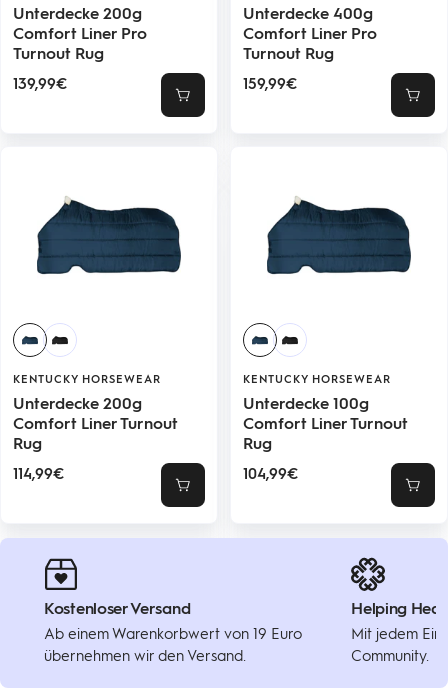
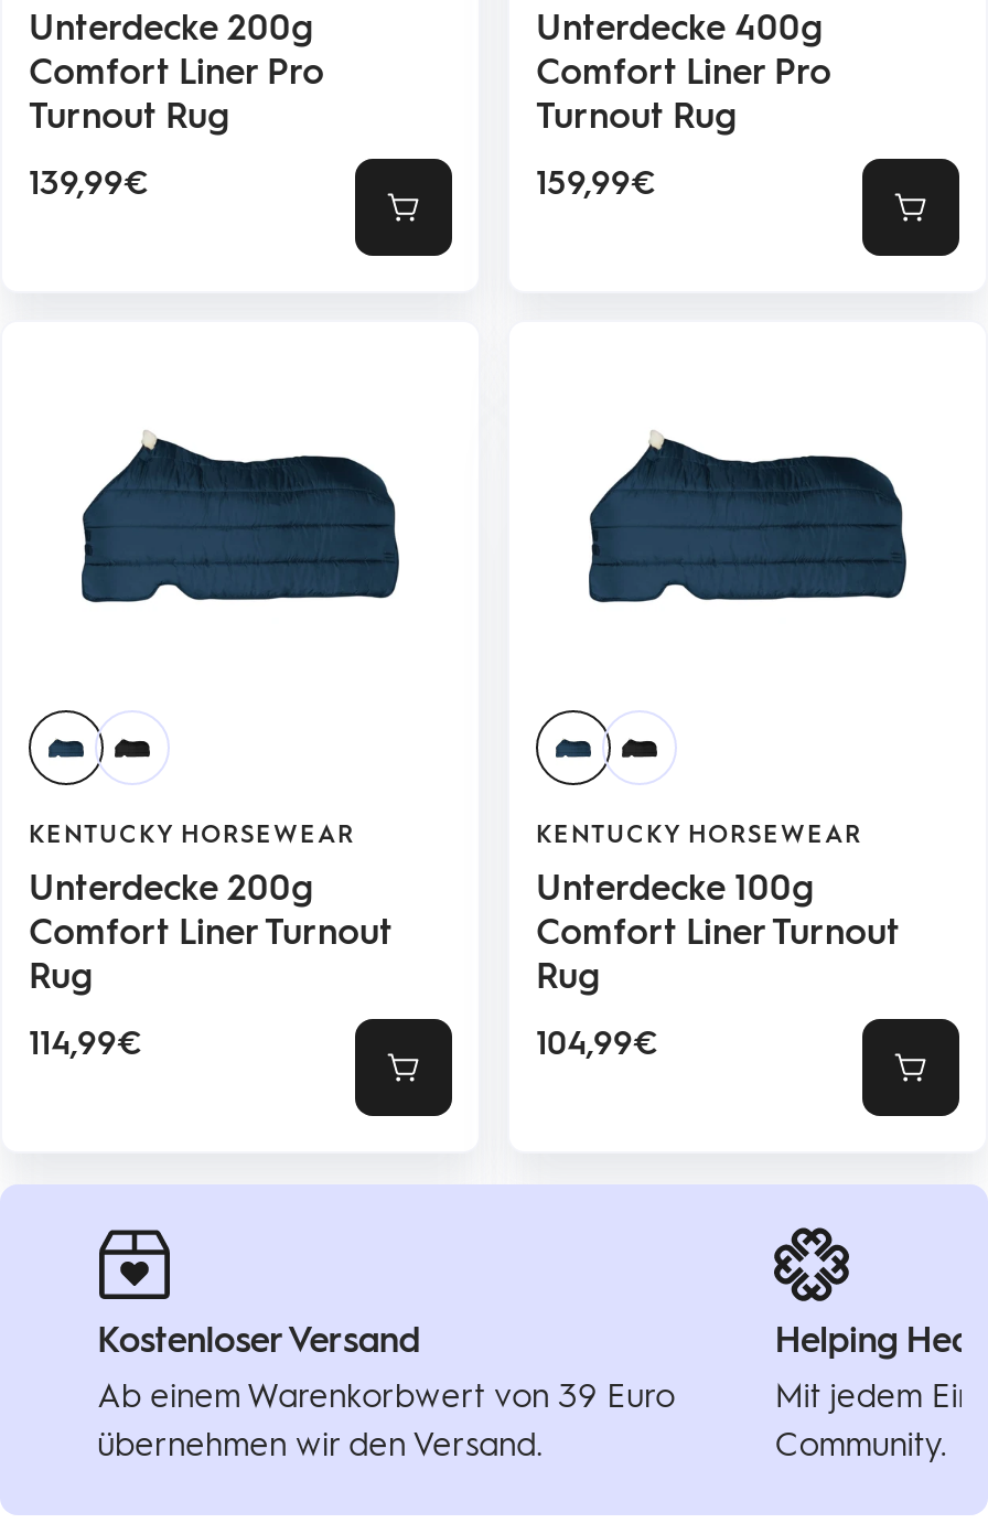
[44,628,302,643] Ab einem Warenkorbwert von 19 Euro -> [97,1384,675,1417] Ab einem Warenkorbwert von 39 Euro

